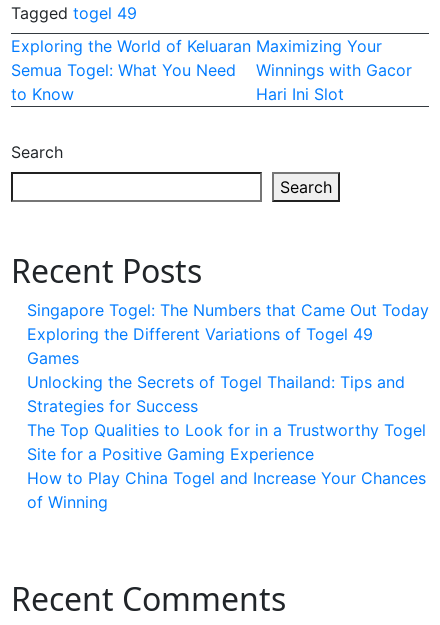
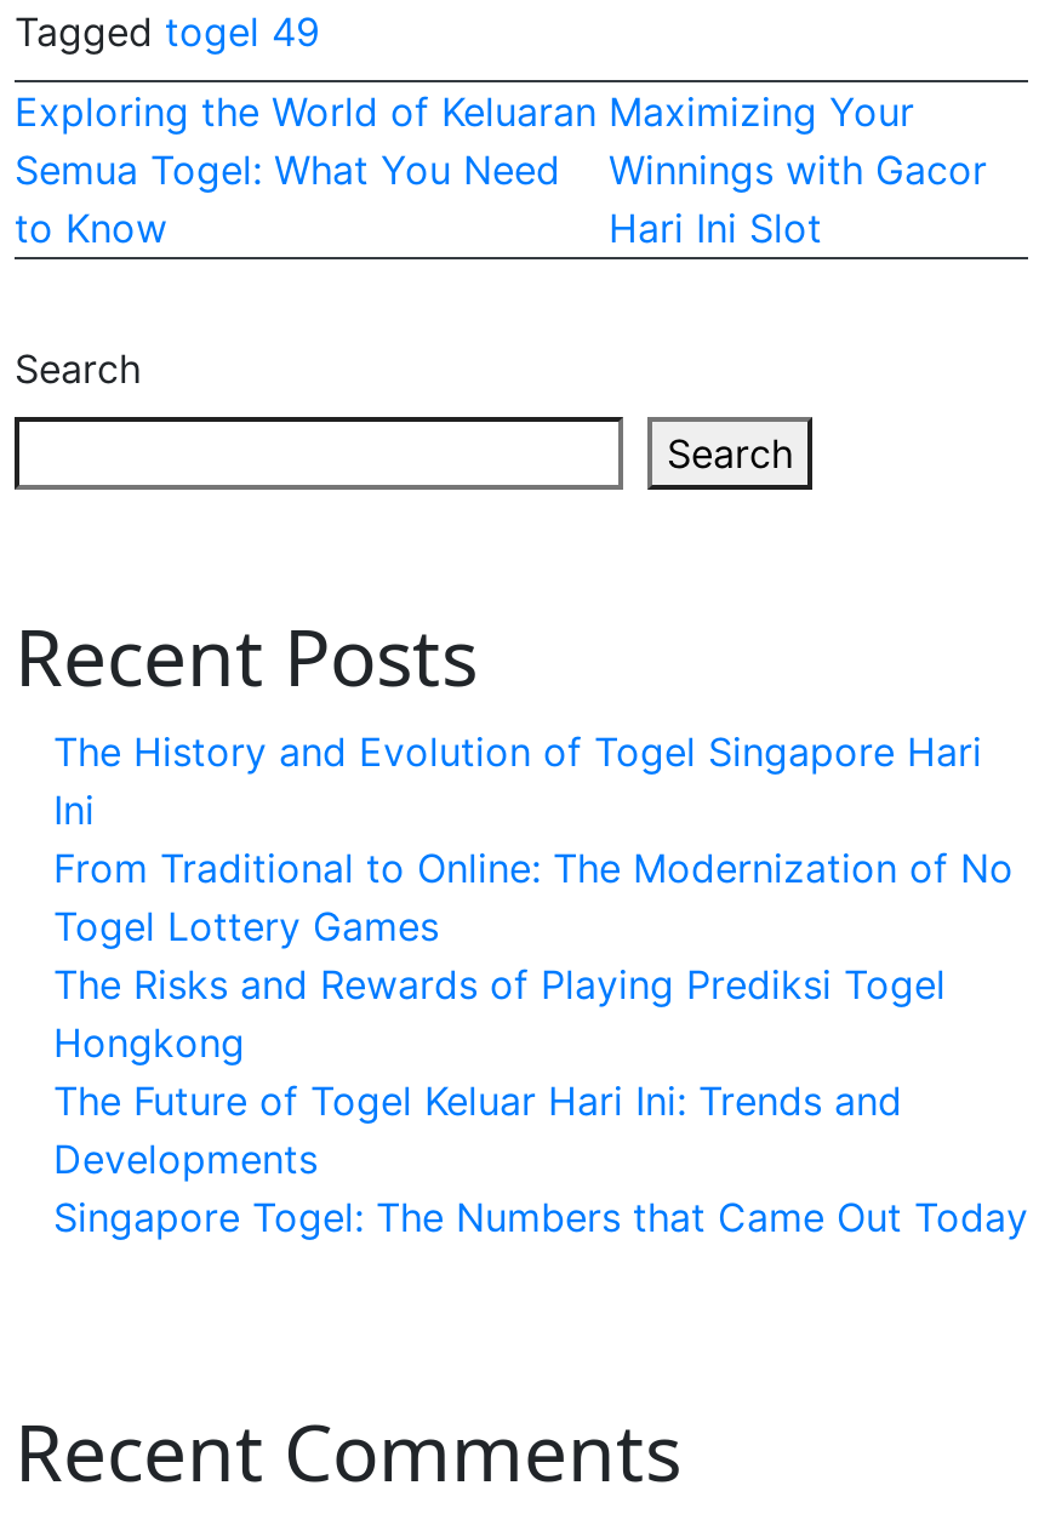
none -> [53,727,1014,1183] The History and Evolution of Togel Singapore Hari | Ini | From Traditional to Online: The Modernization of No | Togel Lottery Games | The Risks and Rewards of Playing Prediksi Togel | Hongkong | The Future of Togel Keluar Hari Ini: Trends and | Developments
moved [27,300,429,320] -> [53,1193,1028,1241]: Singapore Togel: The Numbers that Came Out Today
[27,324,426,512] Exploring the Different Variations of Togel 49 | Games | Unlocking the Secrets of Togel Thailand: Tips and | Strategies for Success | The Top Qualities to Look for in a Trustworthy Togel | Site for a Positive Gaming Experience | How to Play China Togel and Increase Your Chances | of Winning -> none

